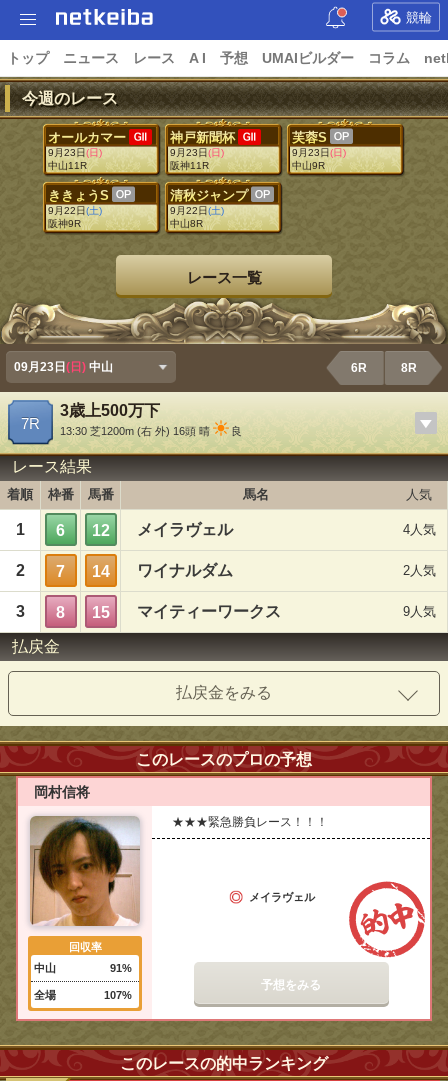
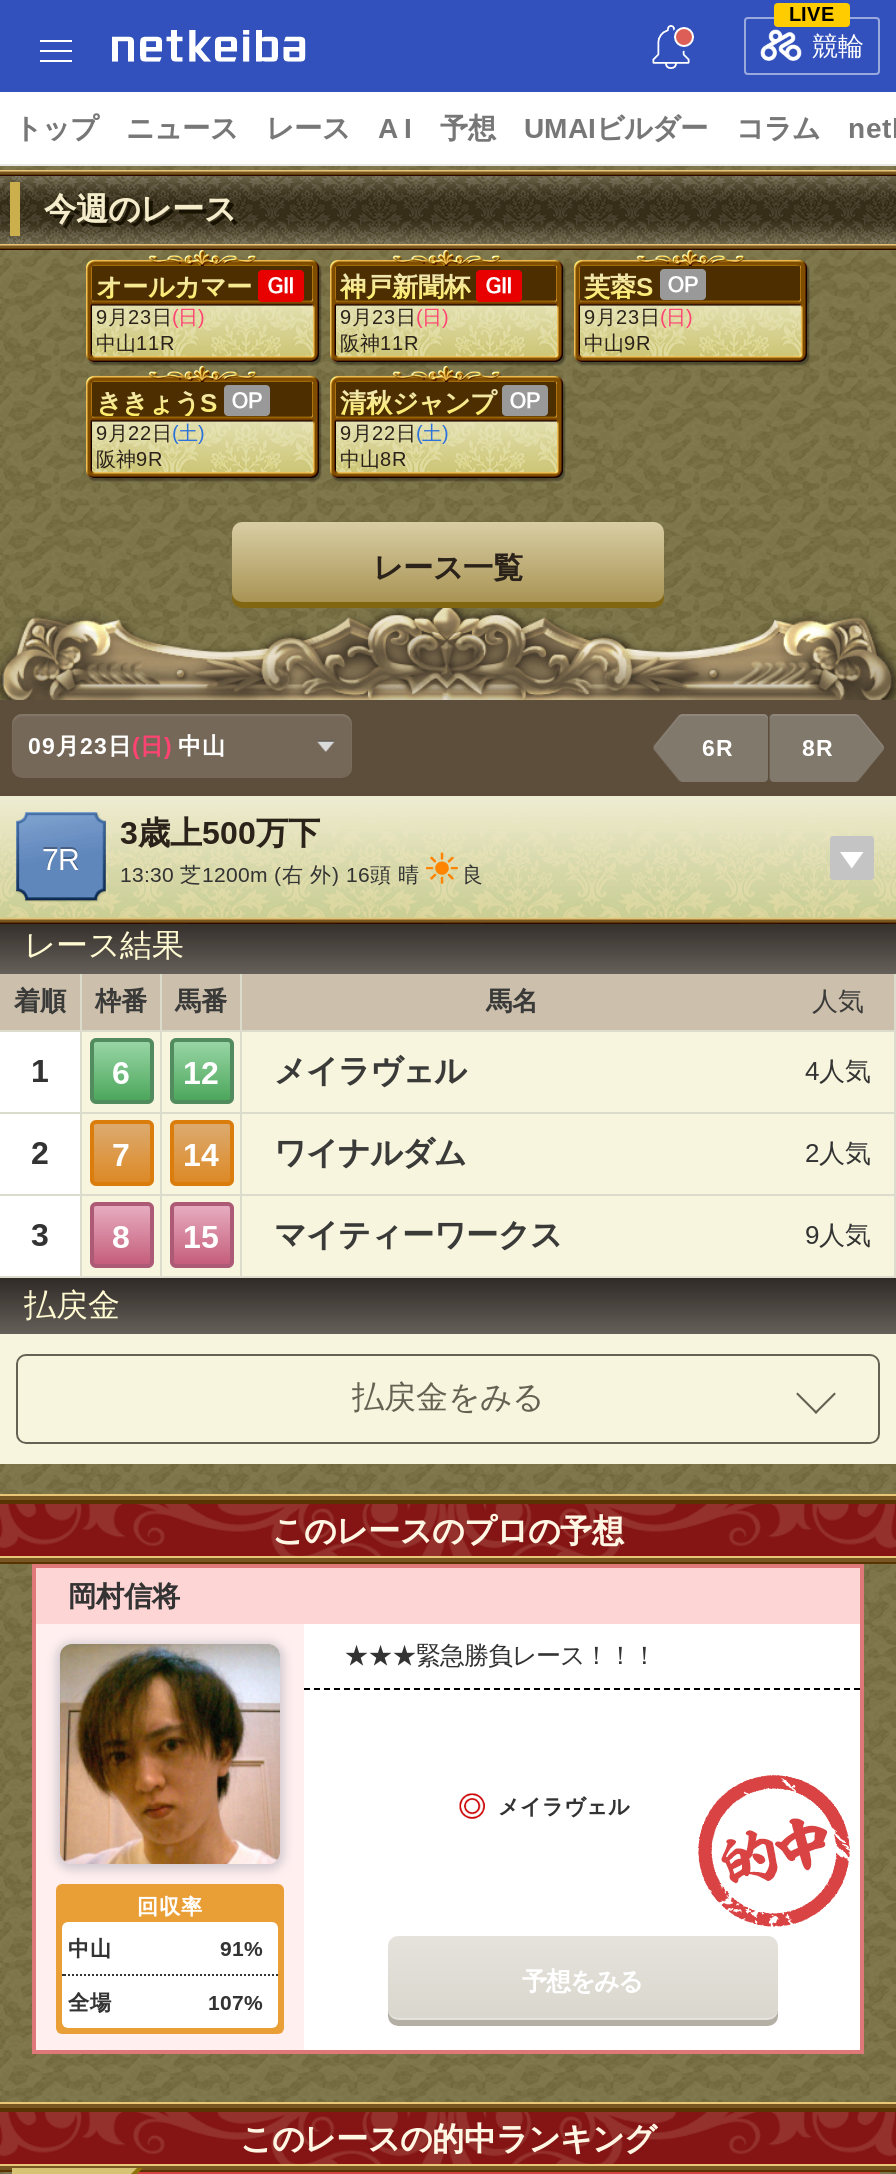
none -> [789,3,835,25] LIVE

